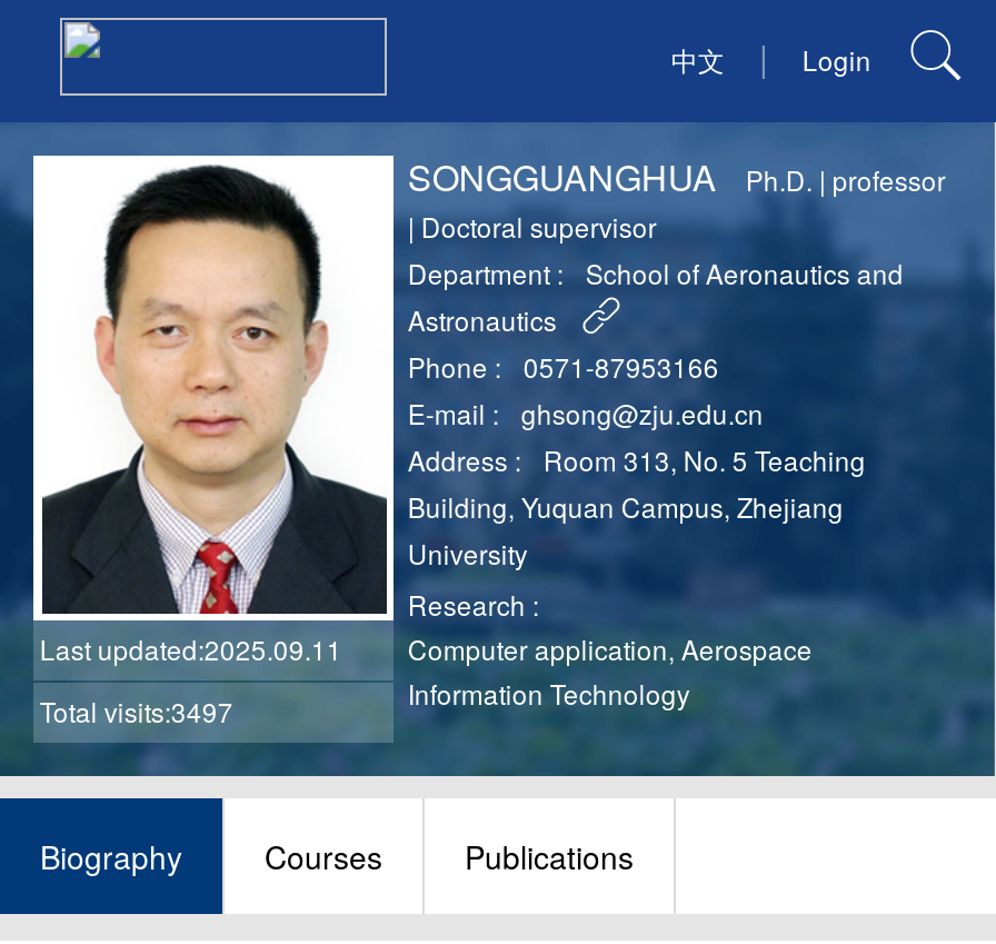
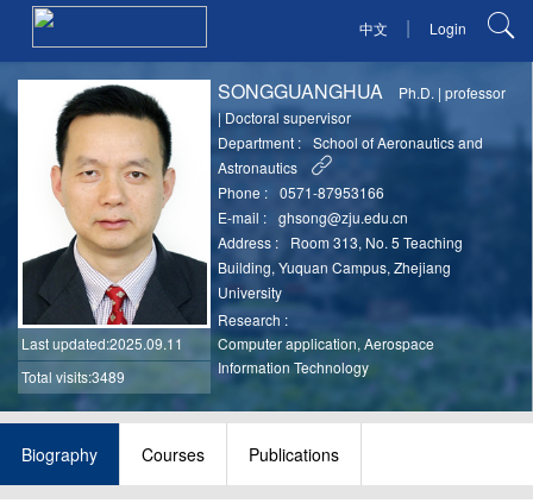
[40,692,233,730] Total visits:3497 -> [21,366,125,387] Total visits:3489

